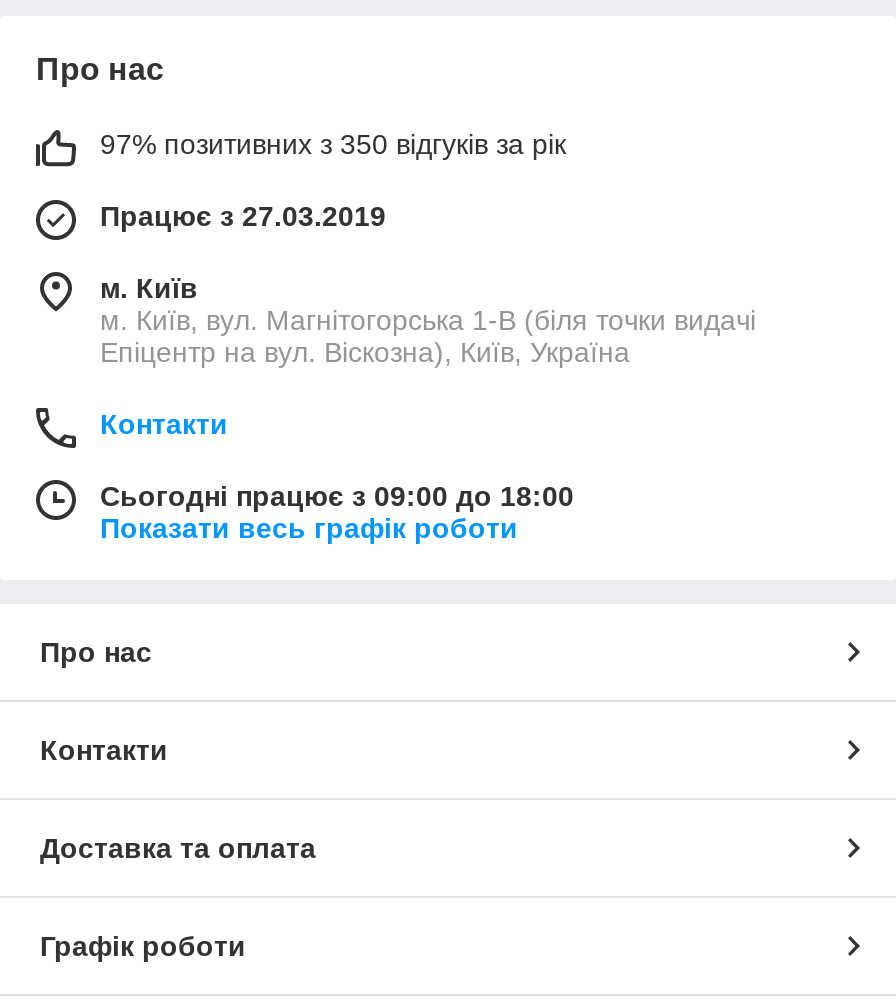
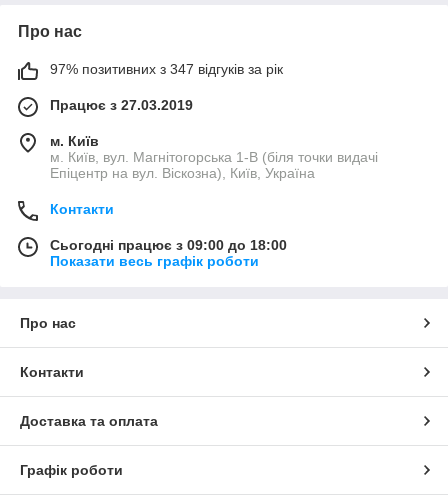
[100,128,566,160] 97% позитивних з 350 відгуків за рік -> [50,61,283,77] 97% позитивних з 347 відгуків за рік

